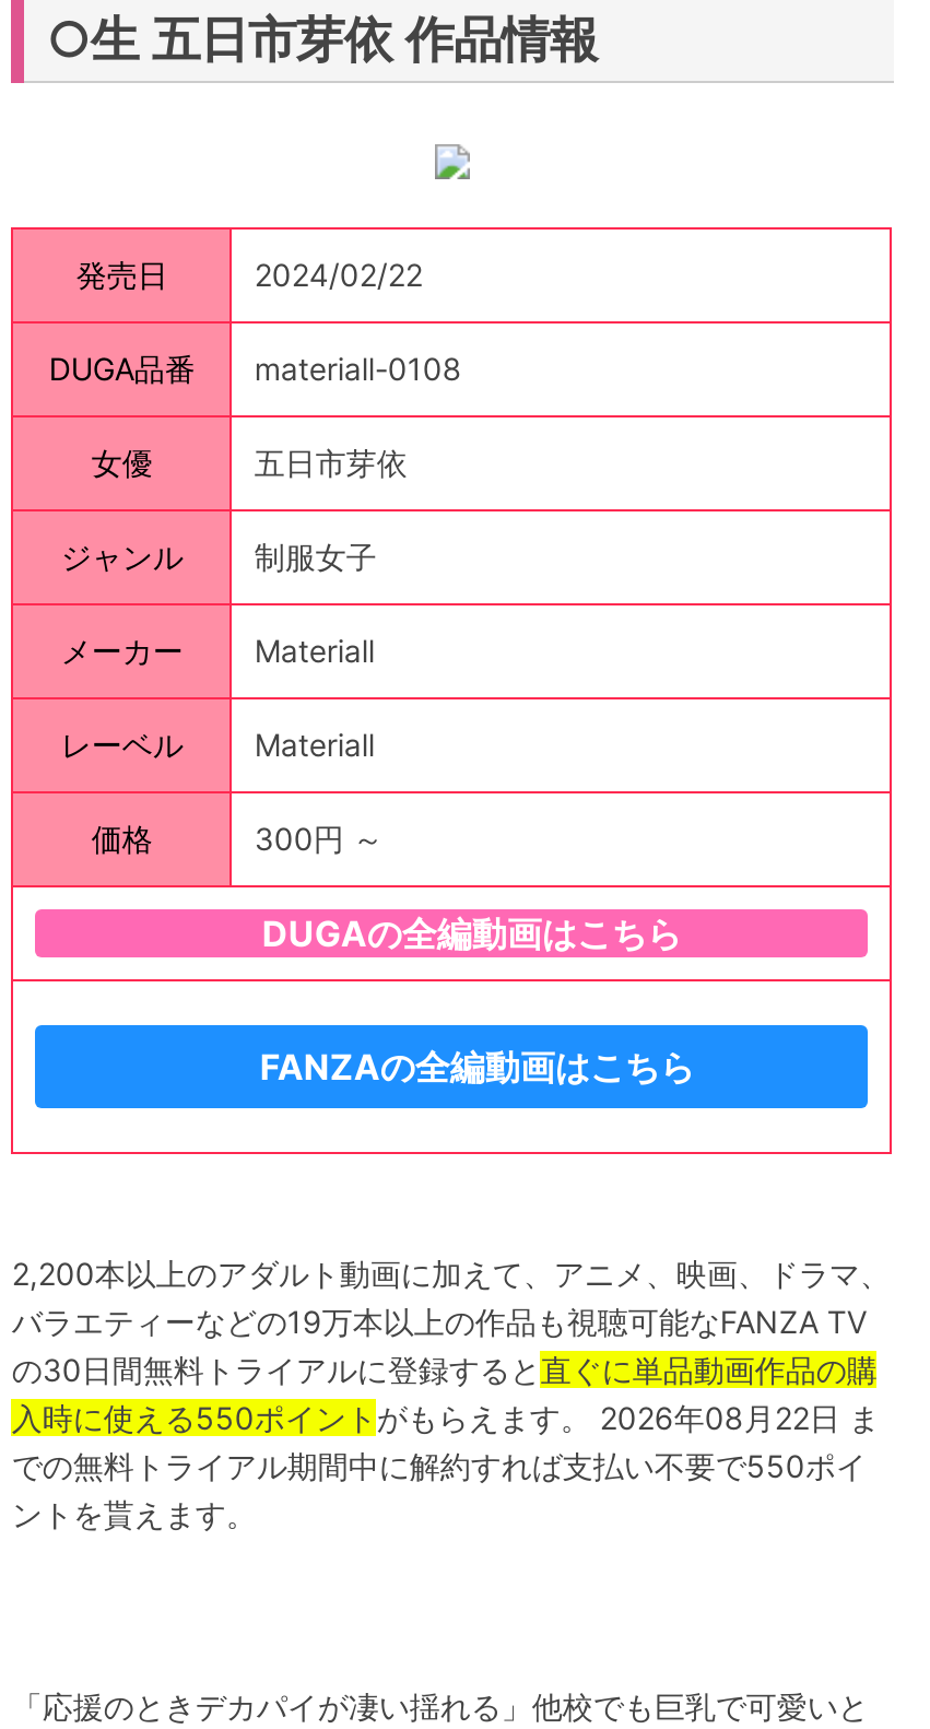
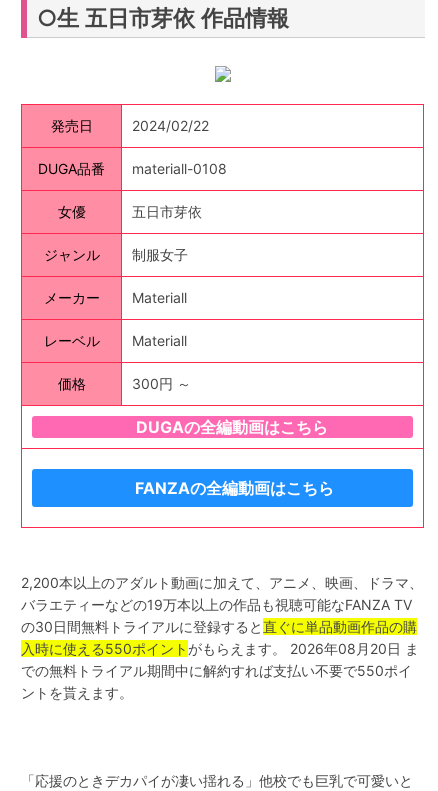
[12,1398,880,1435] 入時に使える550ポイントがもらえます。 2026年08月22日 ま -> [21,640,419,657] 入時に使える550ポイントがもらえます。 2026年08月20日 ま

